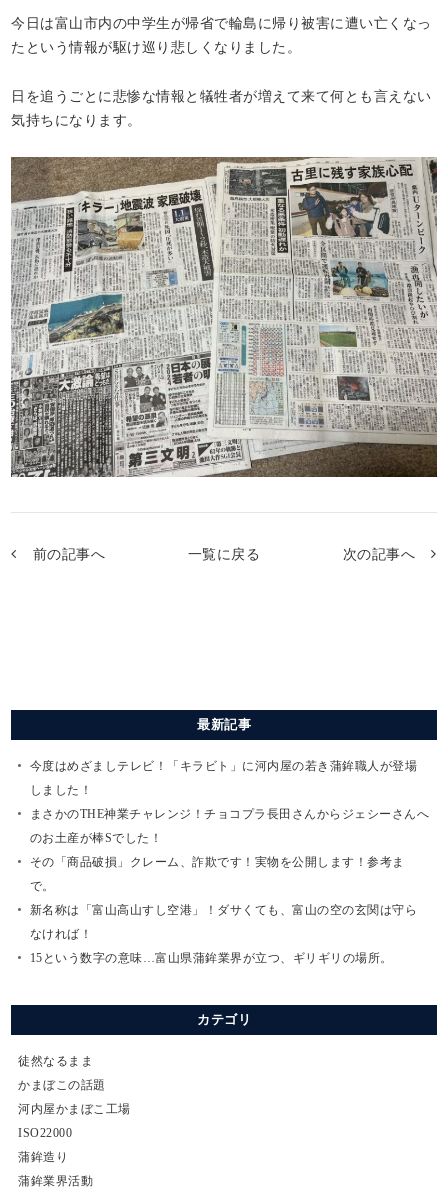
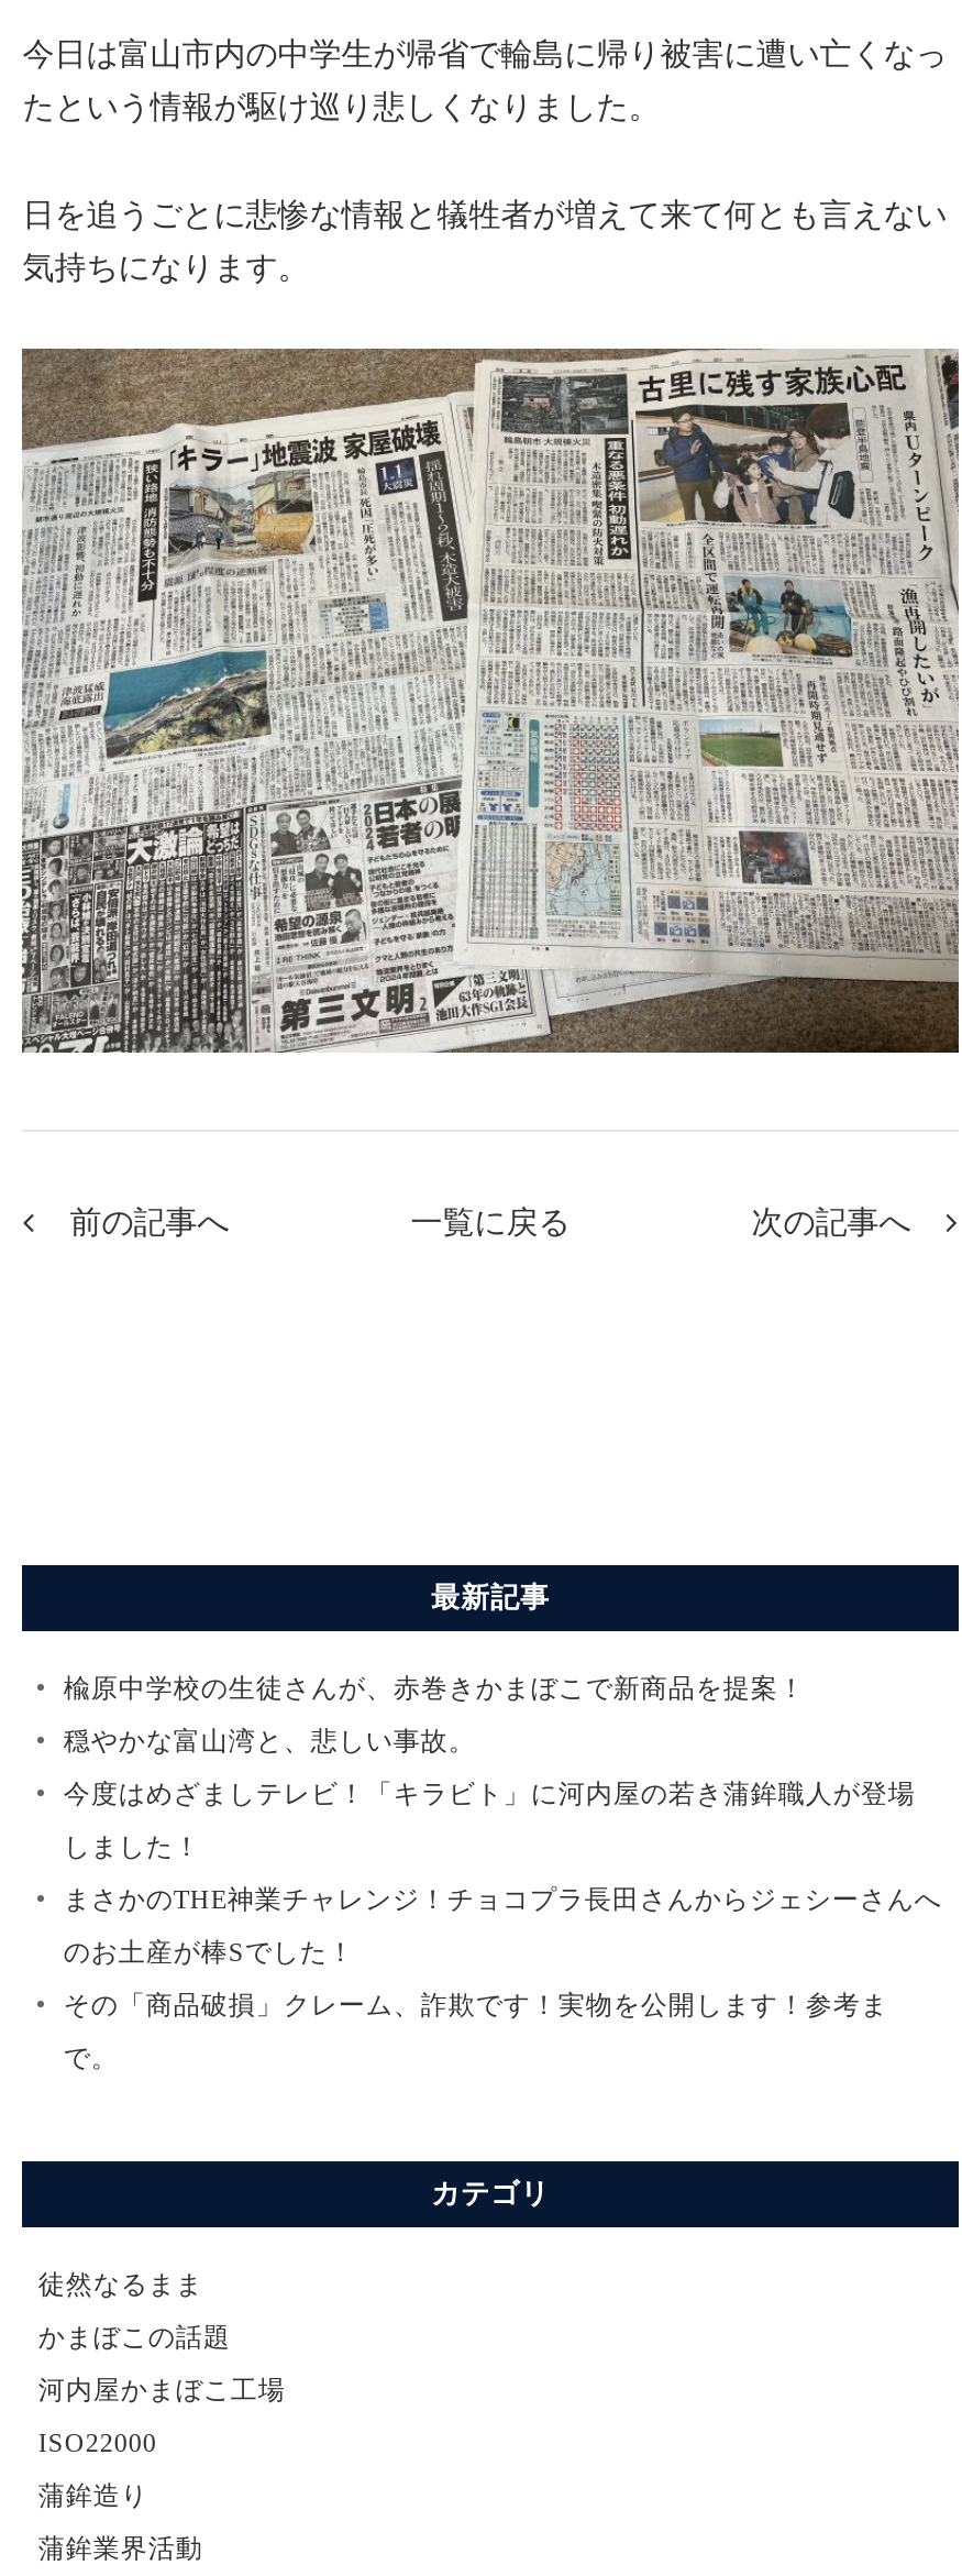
none -> [64,1673,806,1756] 楡原中学校の生徒さんが、赤巻きかまぼこで新商品を提案！ | 穏やかな富山湾と、悲しい事故。
moved [30,759,429,869] -> [64,1778,942,2020]: 今度はめざましテレビ！「キラビト」に河内屋の若き蒲鉾職人が登場 | しました！ | まさかのTHE神業チャレンジ！チョコプラ長田さんからジェシーさんへ | のお土産が棒Sでした！ | その「商品破損」クレーム、詐欺です！実物を公開します！参考ま
[30,903,417,965] 新名称は「富山高山すし空港」！ダサくても、富山の空の玄関は守ら | なければ！ | 15という数字の意味…富山県蒲鉾業界が立つ、ギリギリの場所。 -> none

